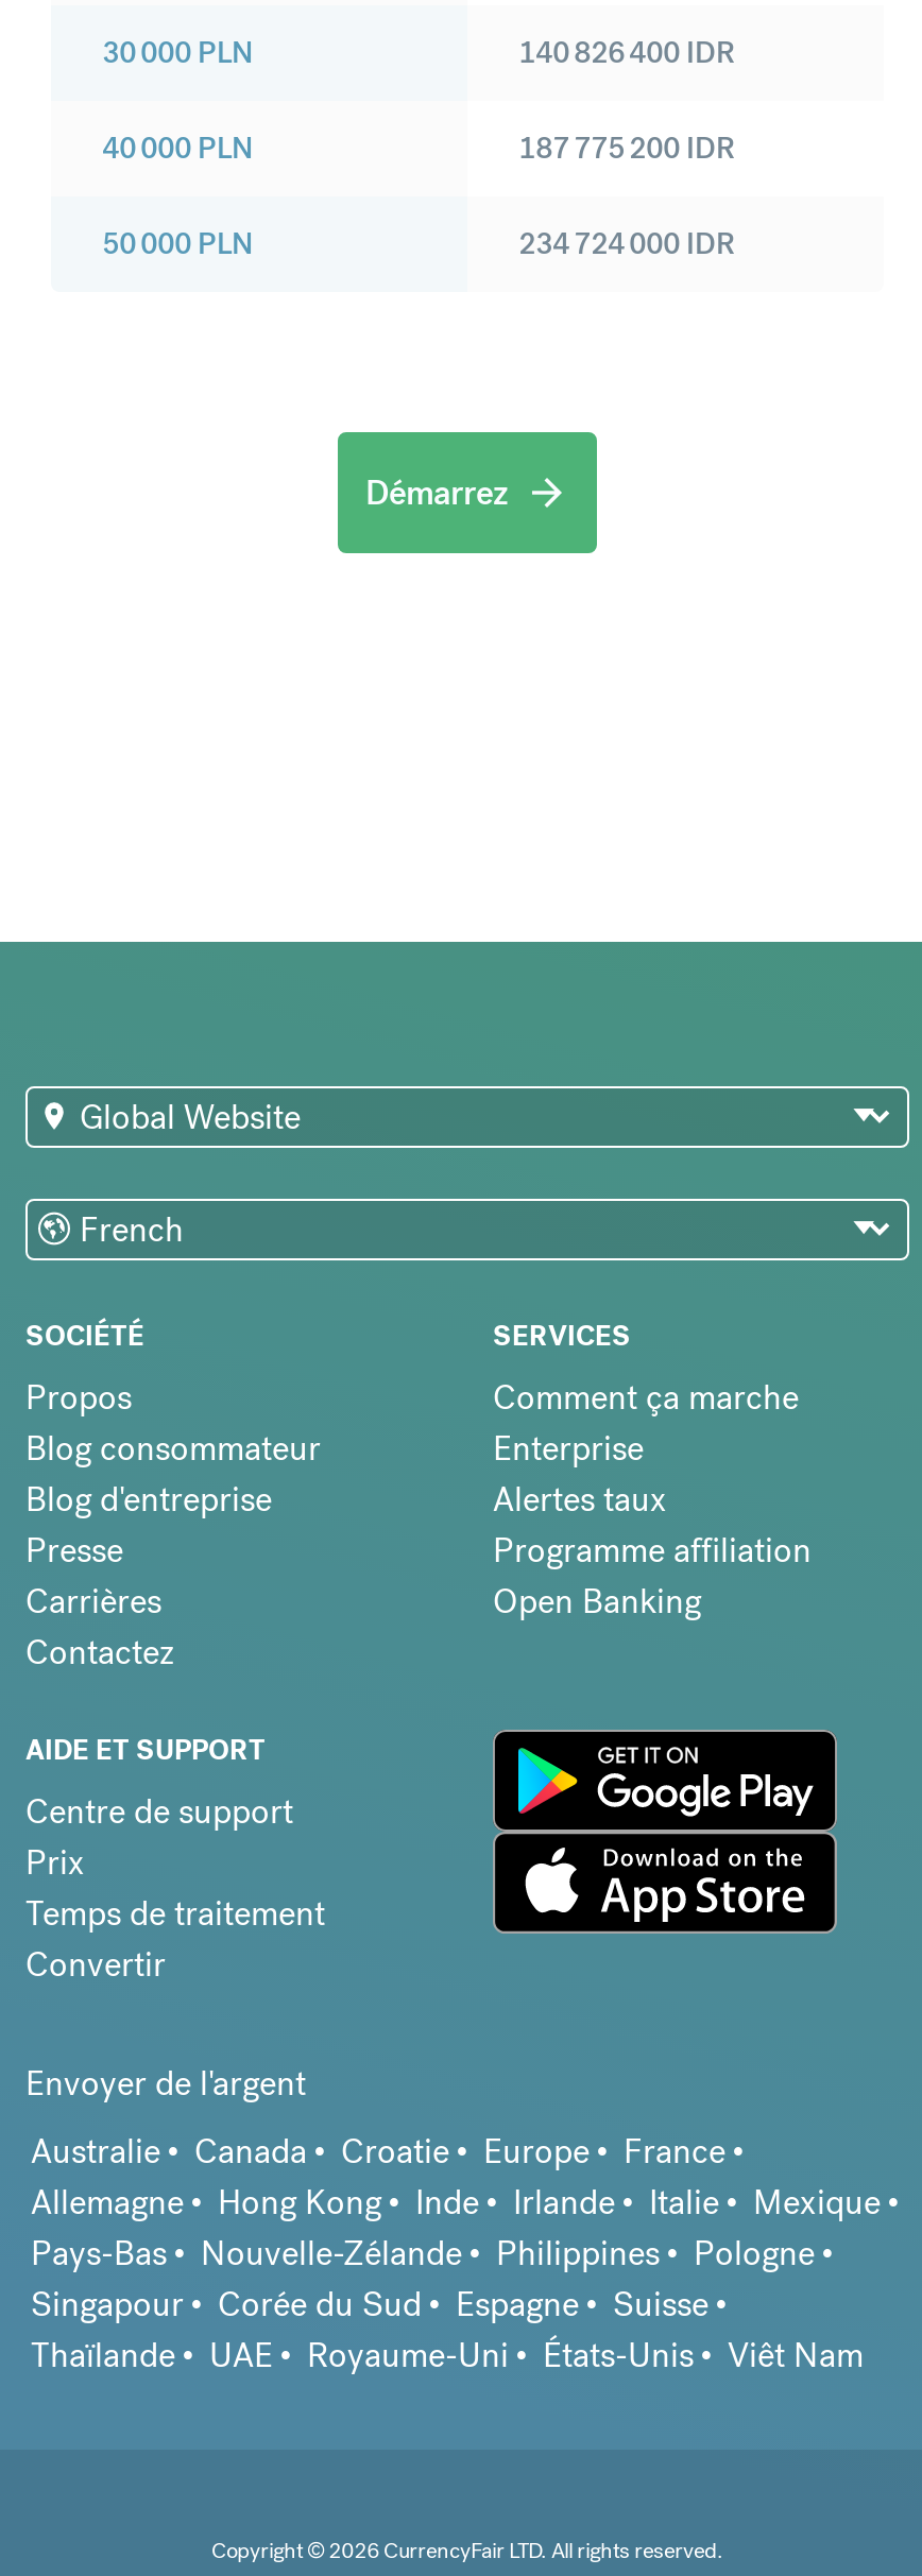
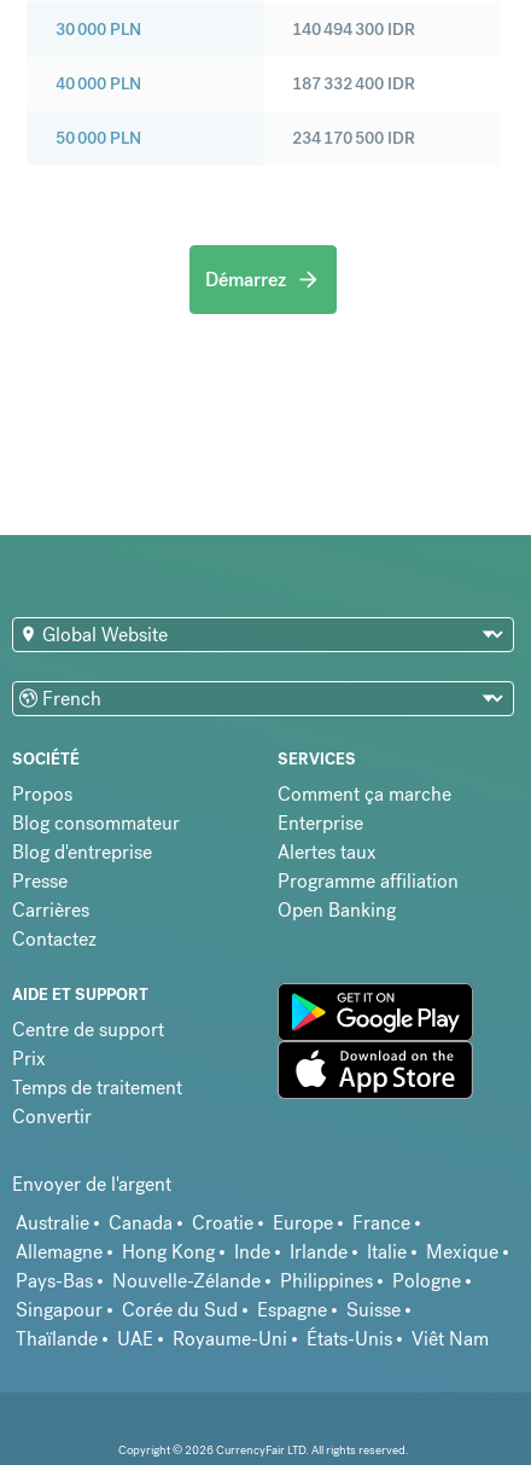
[518,33,735,72] 140 826 400 IDR -> [292,18,415,40] 140 494 300 IDR
[518,129,735,167] 187 775 200 IDR -> [292,73,415,94] 187 332 400 IDR
[518,224,735,263] 234 724 000 IDR -> [292,127,415,149] 234 170 500 IDR

